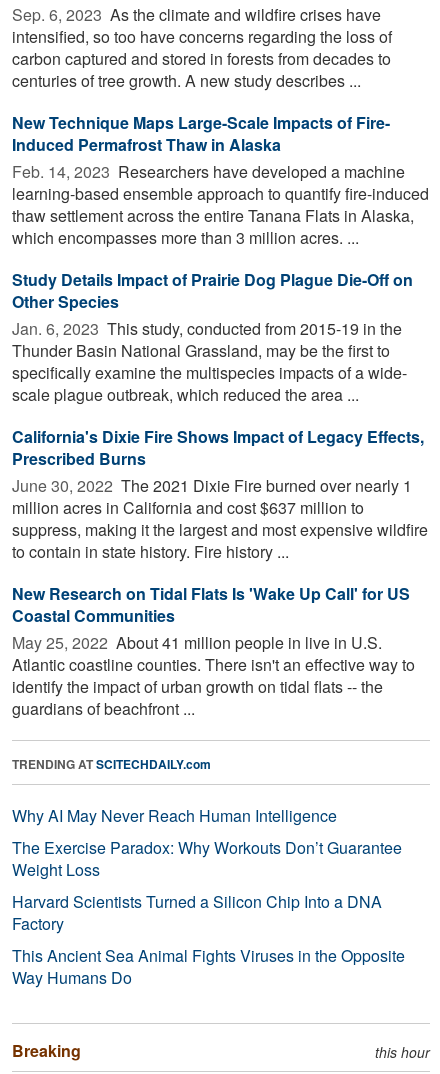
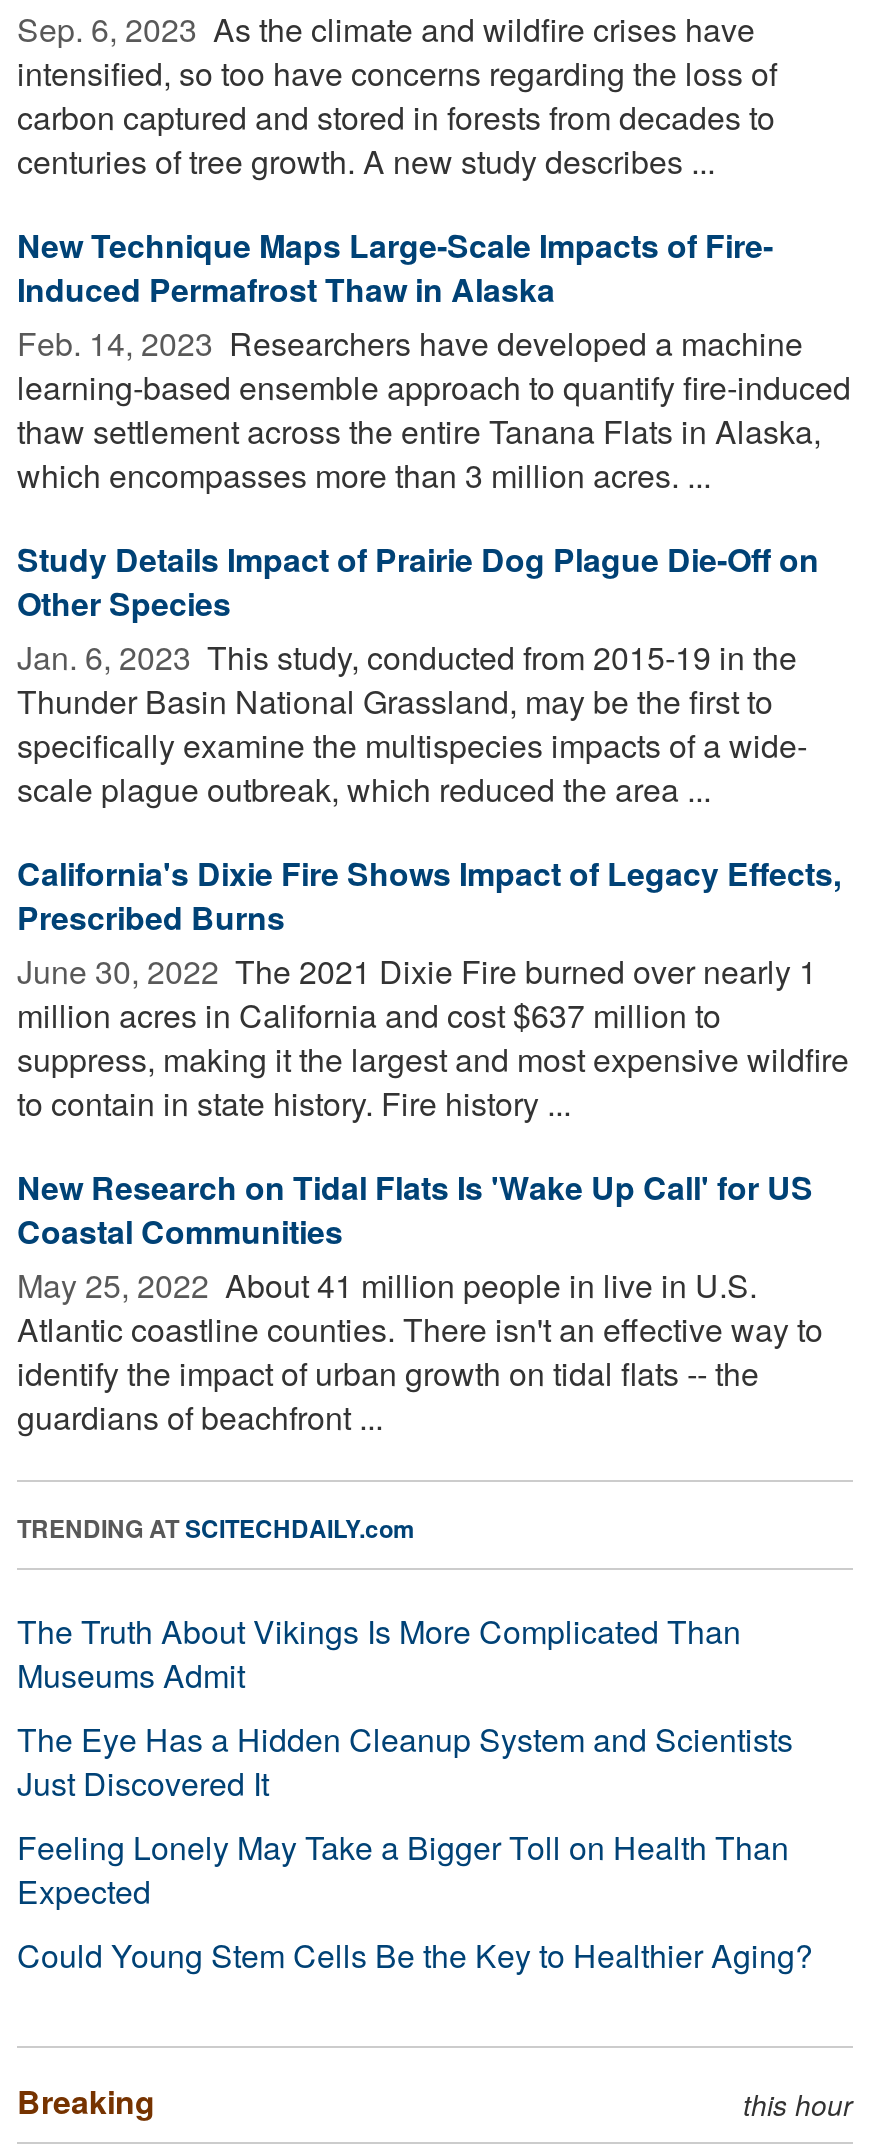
[12,804,405,989] Why AI May Never Reach Human Intelligence | The Exercise Paradox: Why Workouts Don’t Guarantee | Weight Loss | Harvard Scientists Turned a Silicon Chip Into a DNA | Factory | This Ancient Sea Animal Fights Viruses in the Opposite | Way Humans Do -> [17,1608,813,1978] The Truth About Vikings Is More Complicated Than | Museums Admit | The Eye Has a Hidden Cleanup System and Scientists | Just Discovered It | Feeling Lonely May Take a Bigger Toll on Health Than | Expected | Could Young Stem Cells Be the Key to Healthier Aging?

